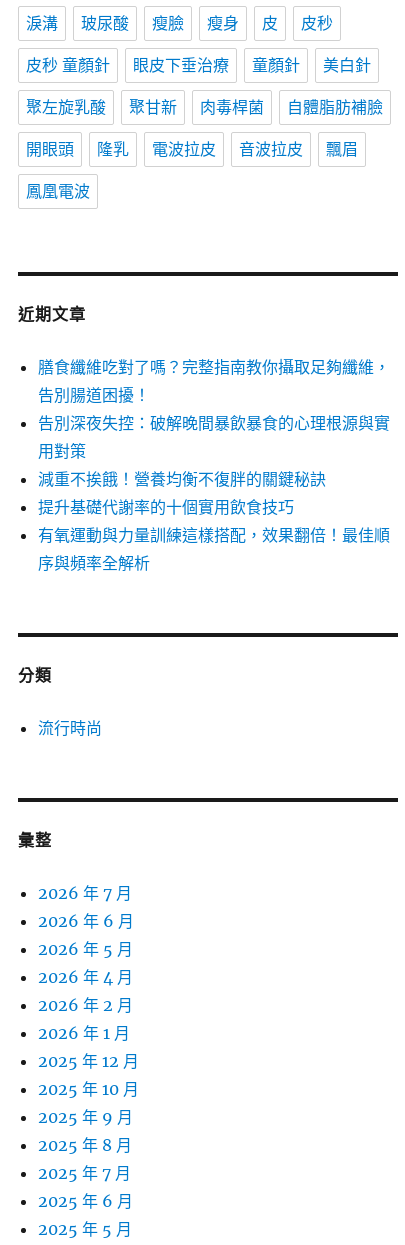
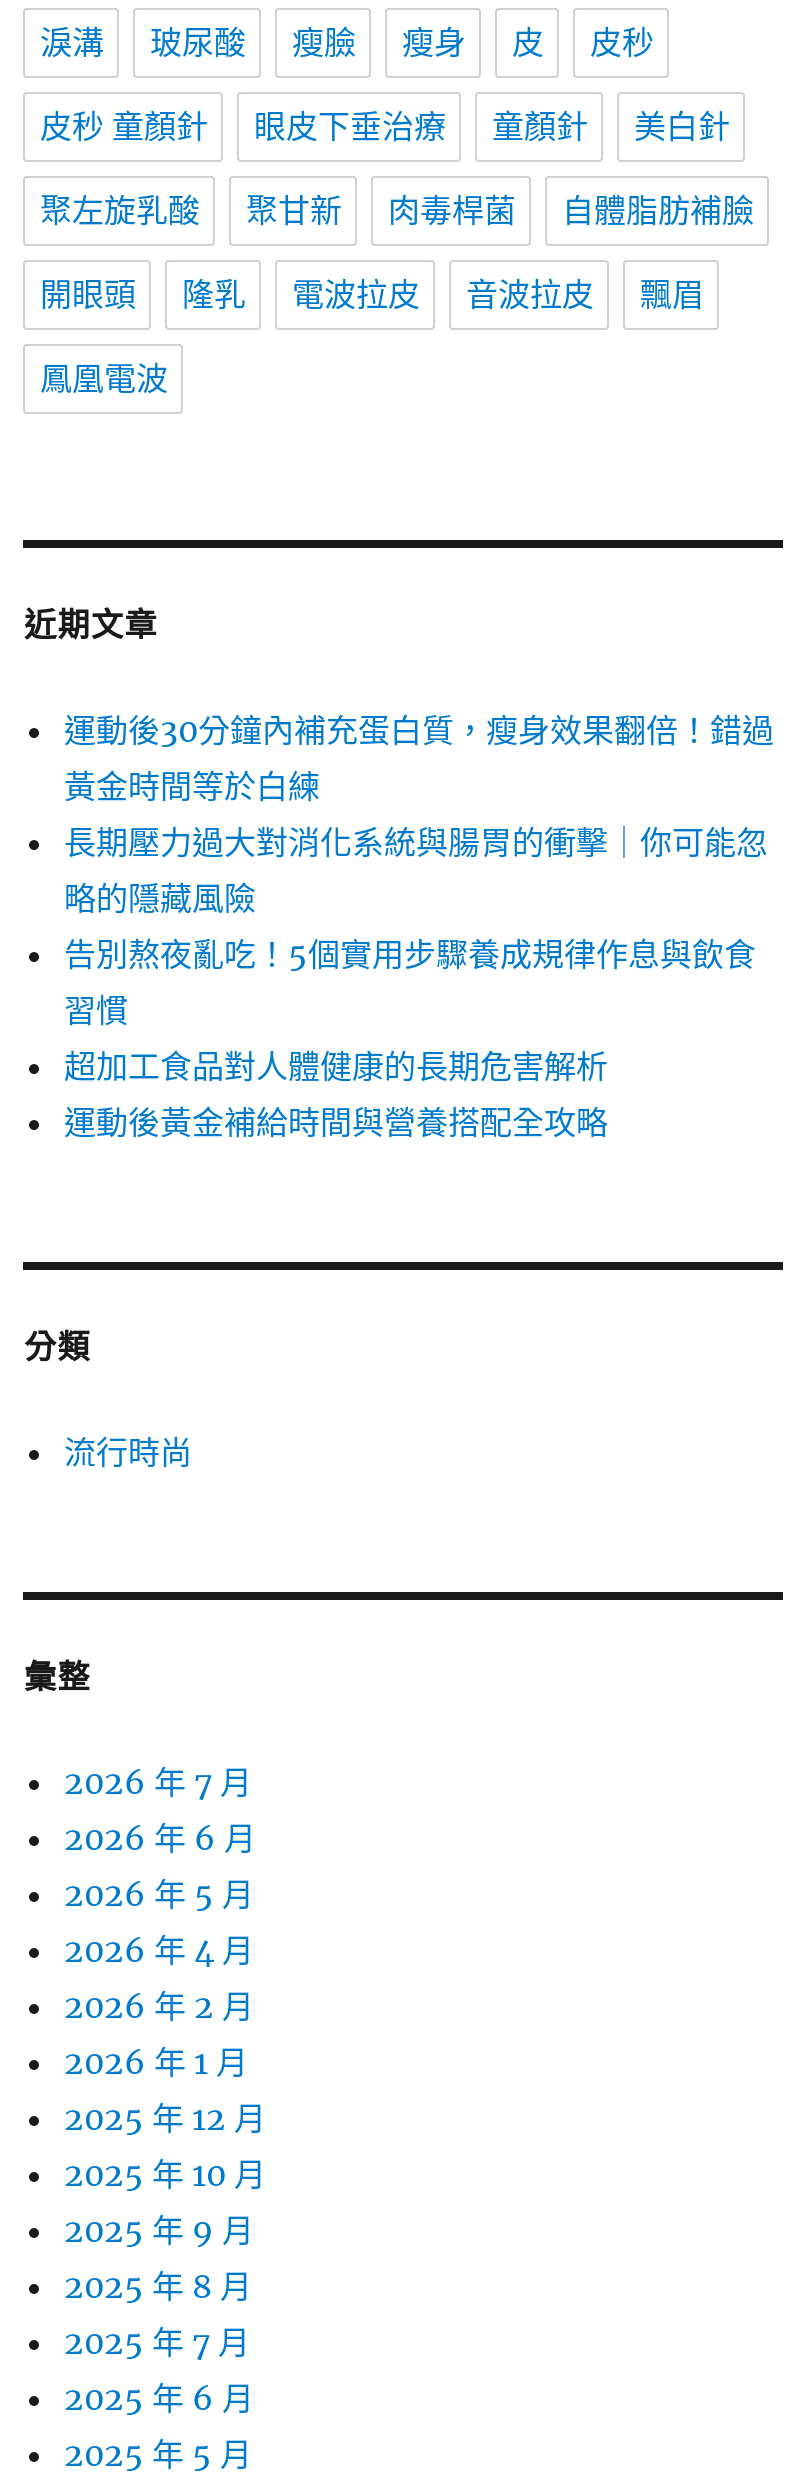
[38,357,390,573] 膳食纖維吃對了嗎？完整指南教你攝取足夠纖維， | 告別腸道困擾！ | 告別深夜失控：破解晚間暴飲暴食的心理根源與實 | 用對策 | 減重不挨餓！營養均衡不復胖的關鍵秘訣 | 提升基礎代謝率的十個實用飲食技巧 | 有氧運動與力量訓練這樣搭配，效果翻倍！最佳順 | 序與頻率全解析 -> [64,710,774,1142] 運動後30分鐘內補充蛋白質，瘦身效果翻倍！錯過 | 黃金時間等於白練 | 長期壓力過大對消化系統與腸胃的衝擊｜你可能忽 | 略的隱藏風險 | 告別熬夜亂吃！5個實用步驟養成規律作息與飲食 | 習慣 | 超加工食品對人體健康的長期危害解析 | 運動後黃金補給時間與營養搭配全攻略

